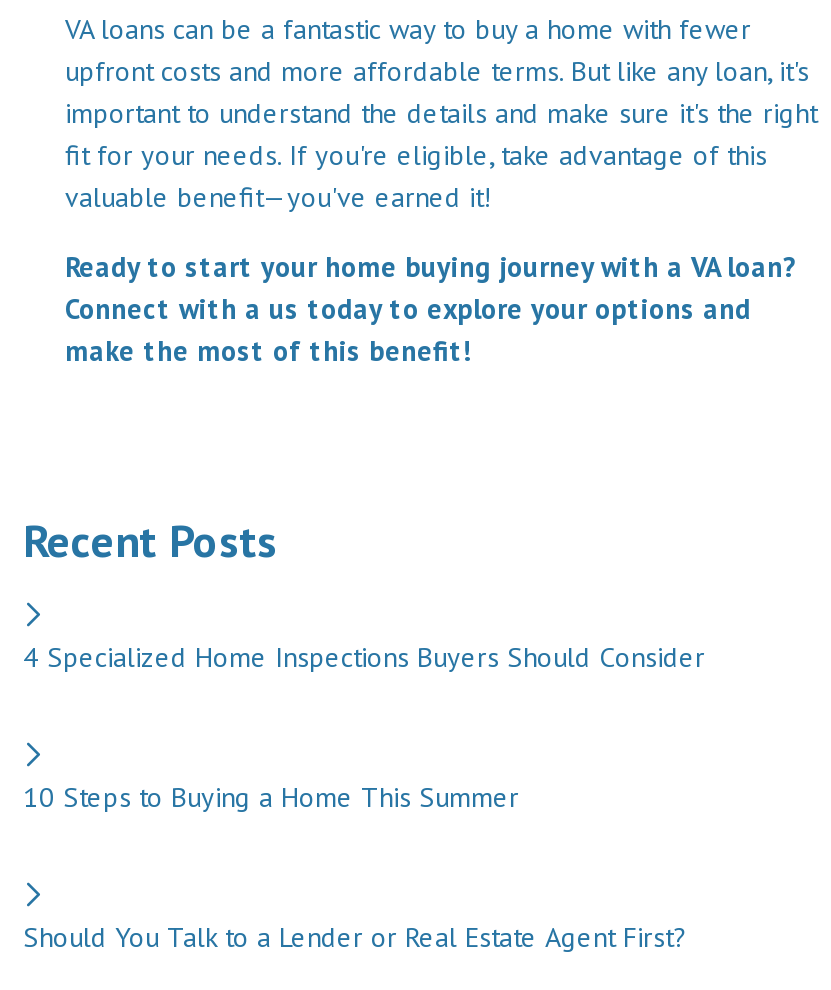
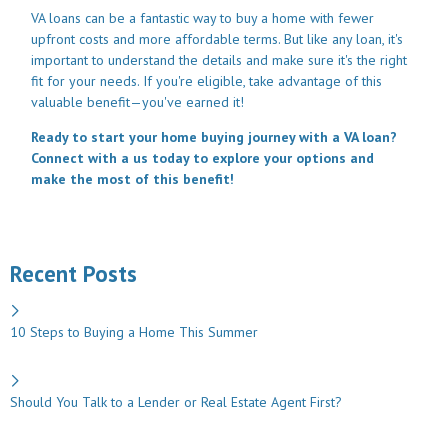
[23,639,705,675] 4 Specialized Home Inspections Buyers Should Consider -> none

